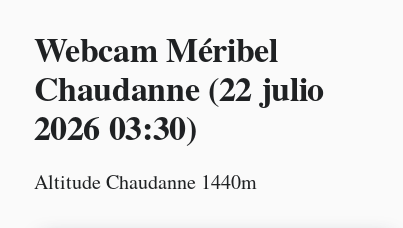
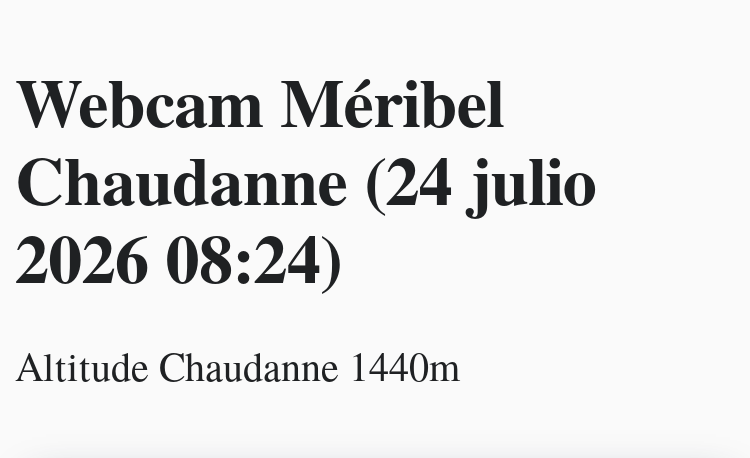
[33,63,324,113] Chaudanne (22 julio -> [15,130,596,230] Chaudanne (24 julio
[33,102,197,152] 2026 03:30) -> [15,208,342,308] 2026 08:24)

